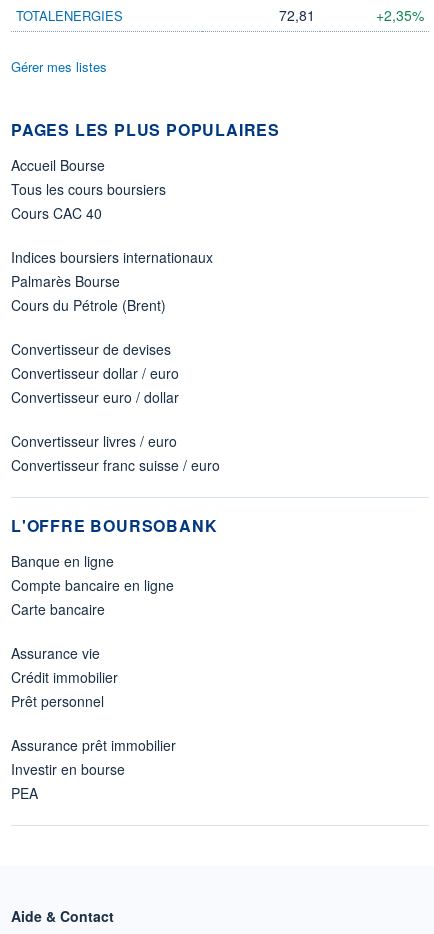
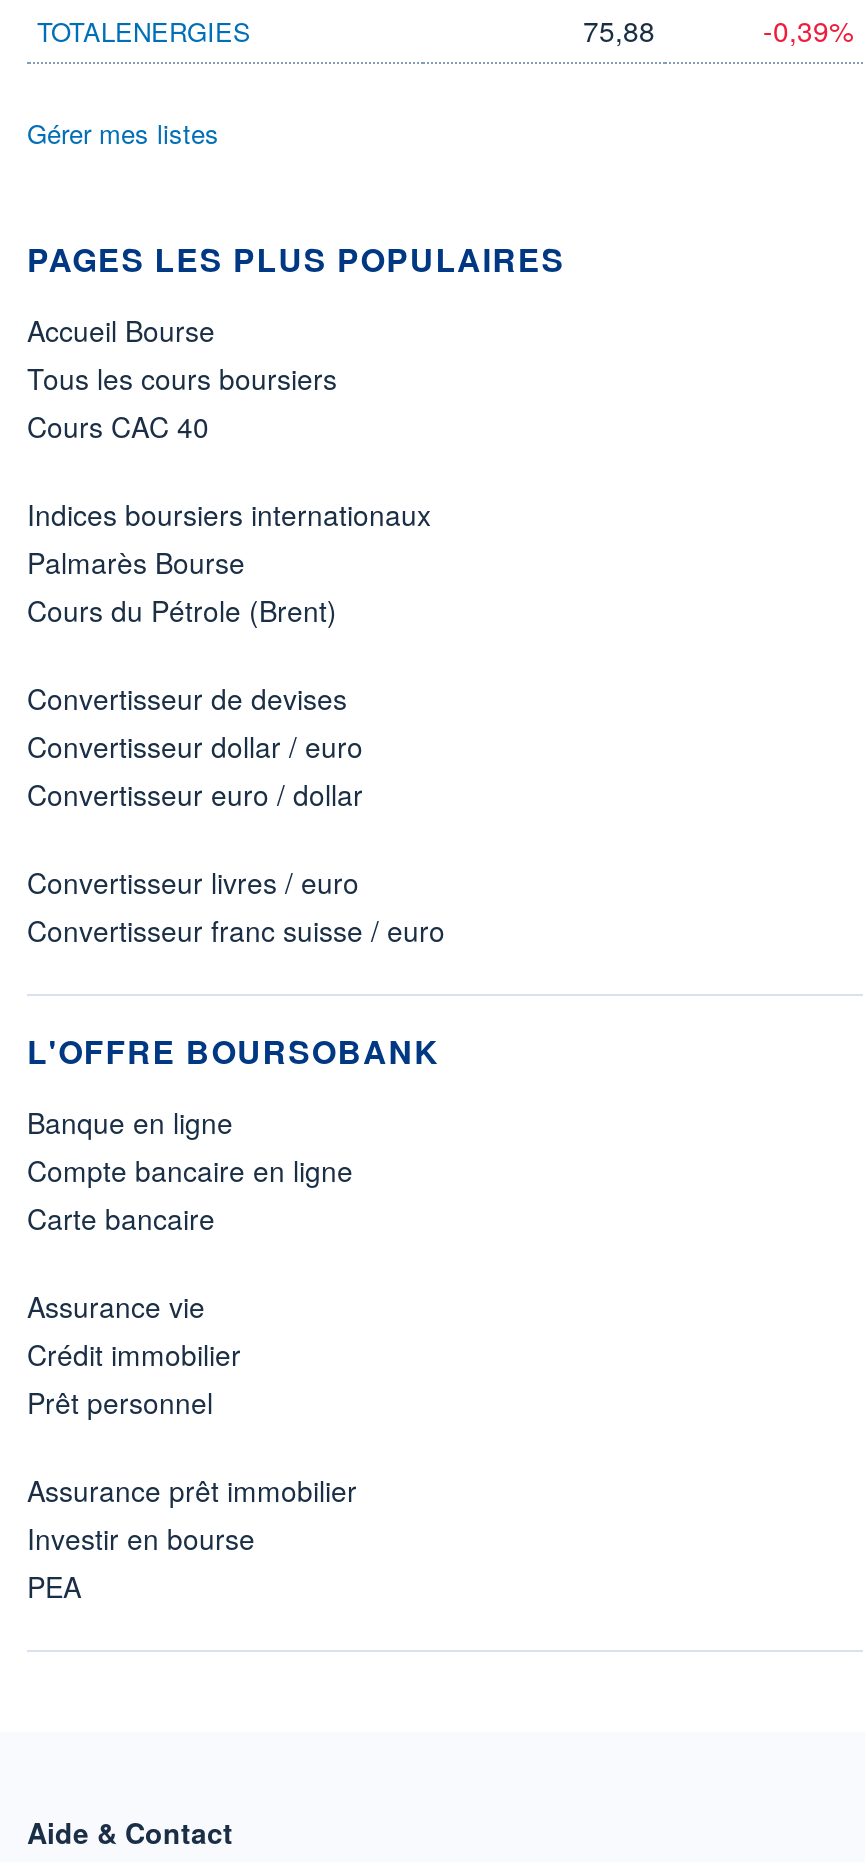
[279,5,315,25] 72,81 -> [583,10,655,50] 75,88
[376,5,424,25] +2,35% -> [763,10,853,50] -0,39%

